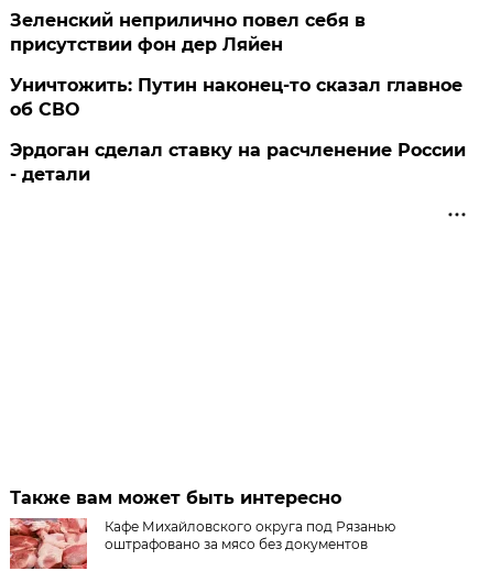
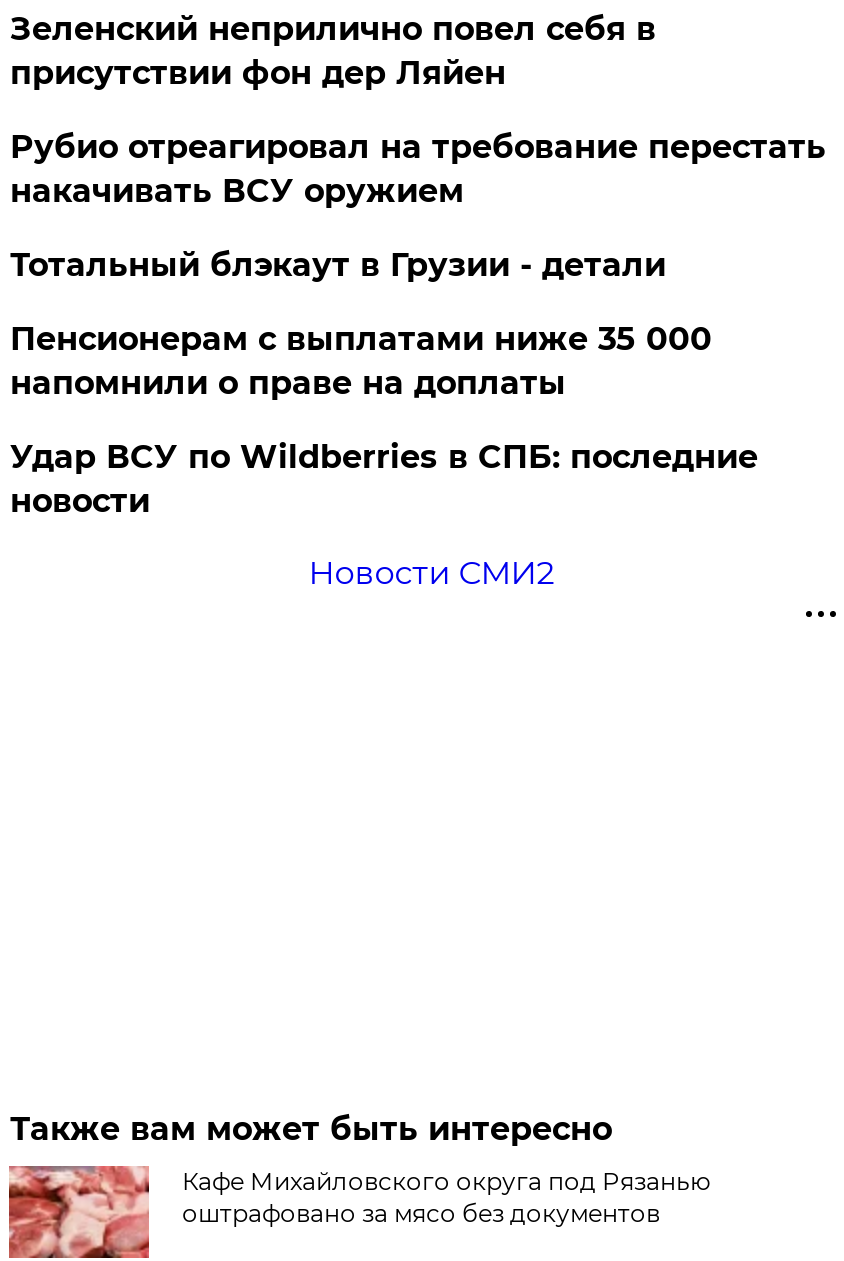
[10,75,466,185] Уничтожить: Путин наконец-то сказал главное | об СВО | Эрдоган сделал ставку на расчленение России | - детали -> [10,128,826,592] Рубио отреагировал на требование перестать | накачивать ВСУ оружием | Тотальный блэкаут в Грузии - детали | Пенсионерам с выплатами ниже 35 000 | напомнили о праве на доплаты | Удар ВСУ по Wildberries в СПБ: последние | новости | Новости СМИ2

